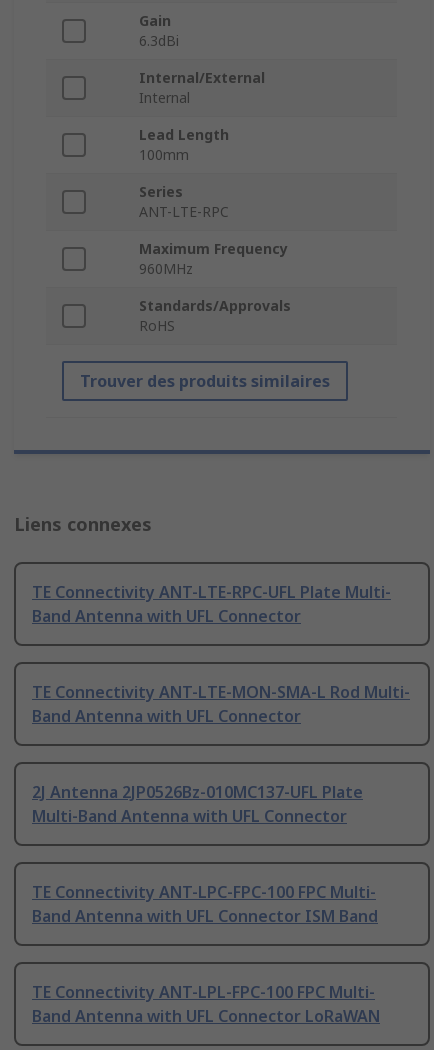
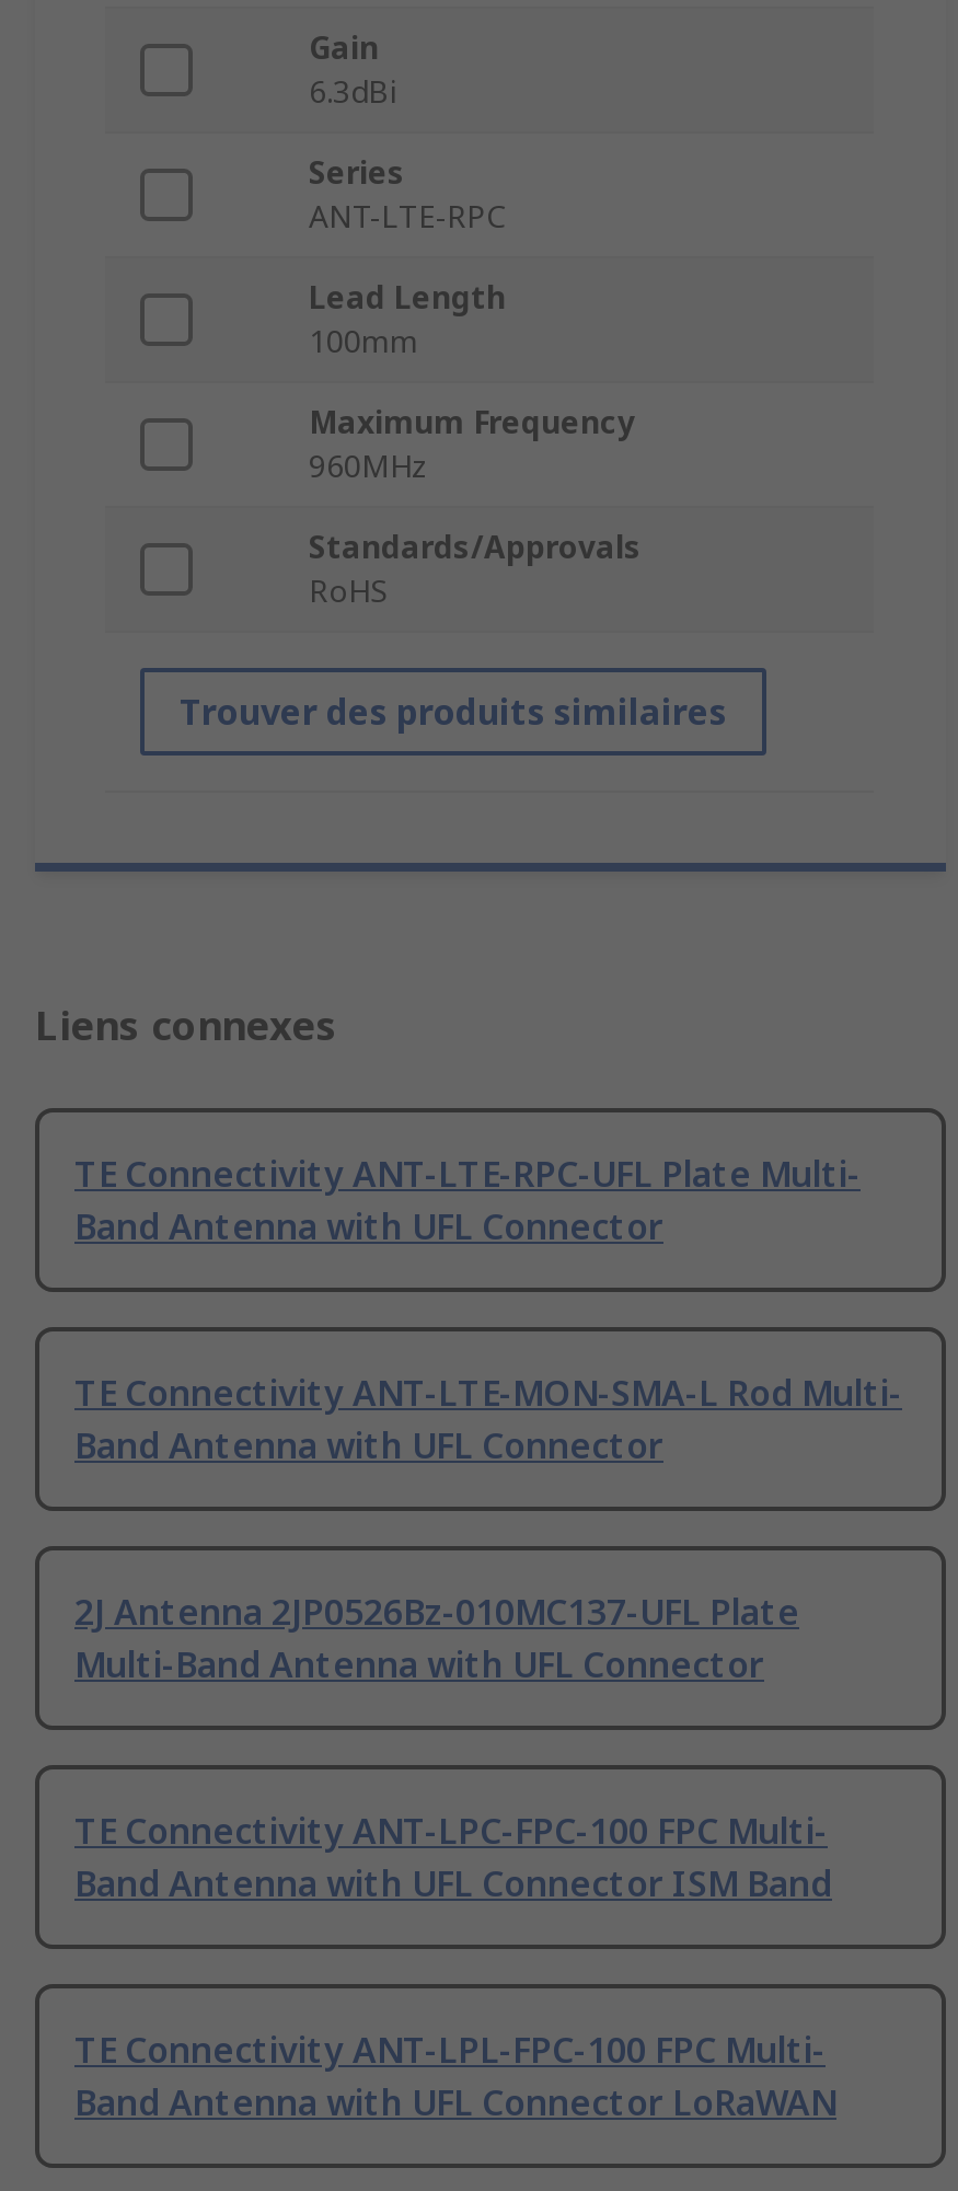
[139,68,265,107] Internal/External | Internal -> none
moved [139,182,229,221] -> [309,152,506,238]: Series | ANT-LTE-RPC

